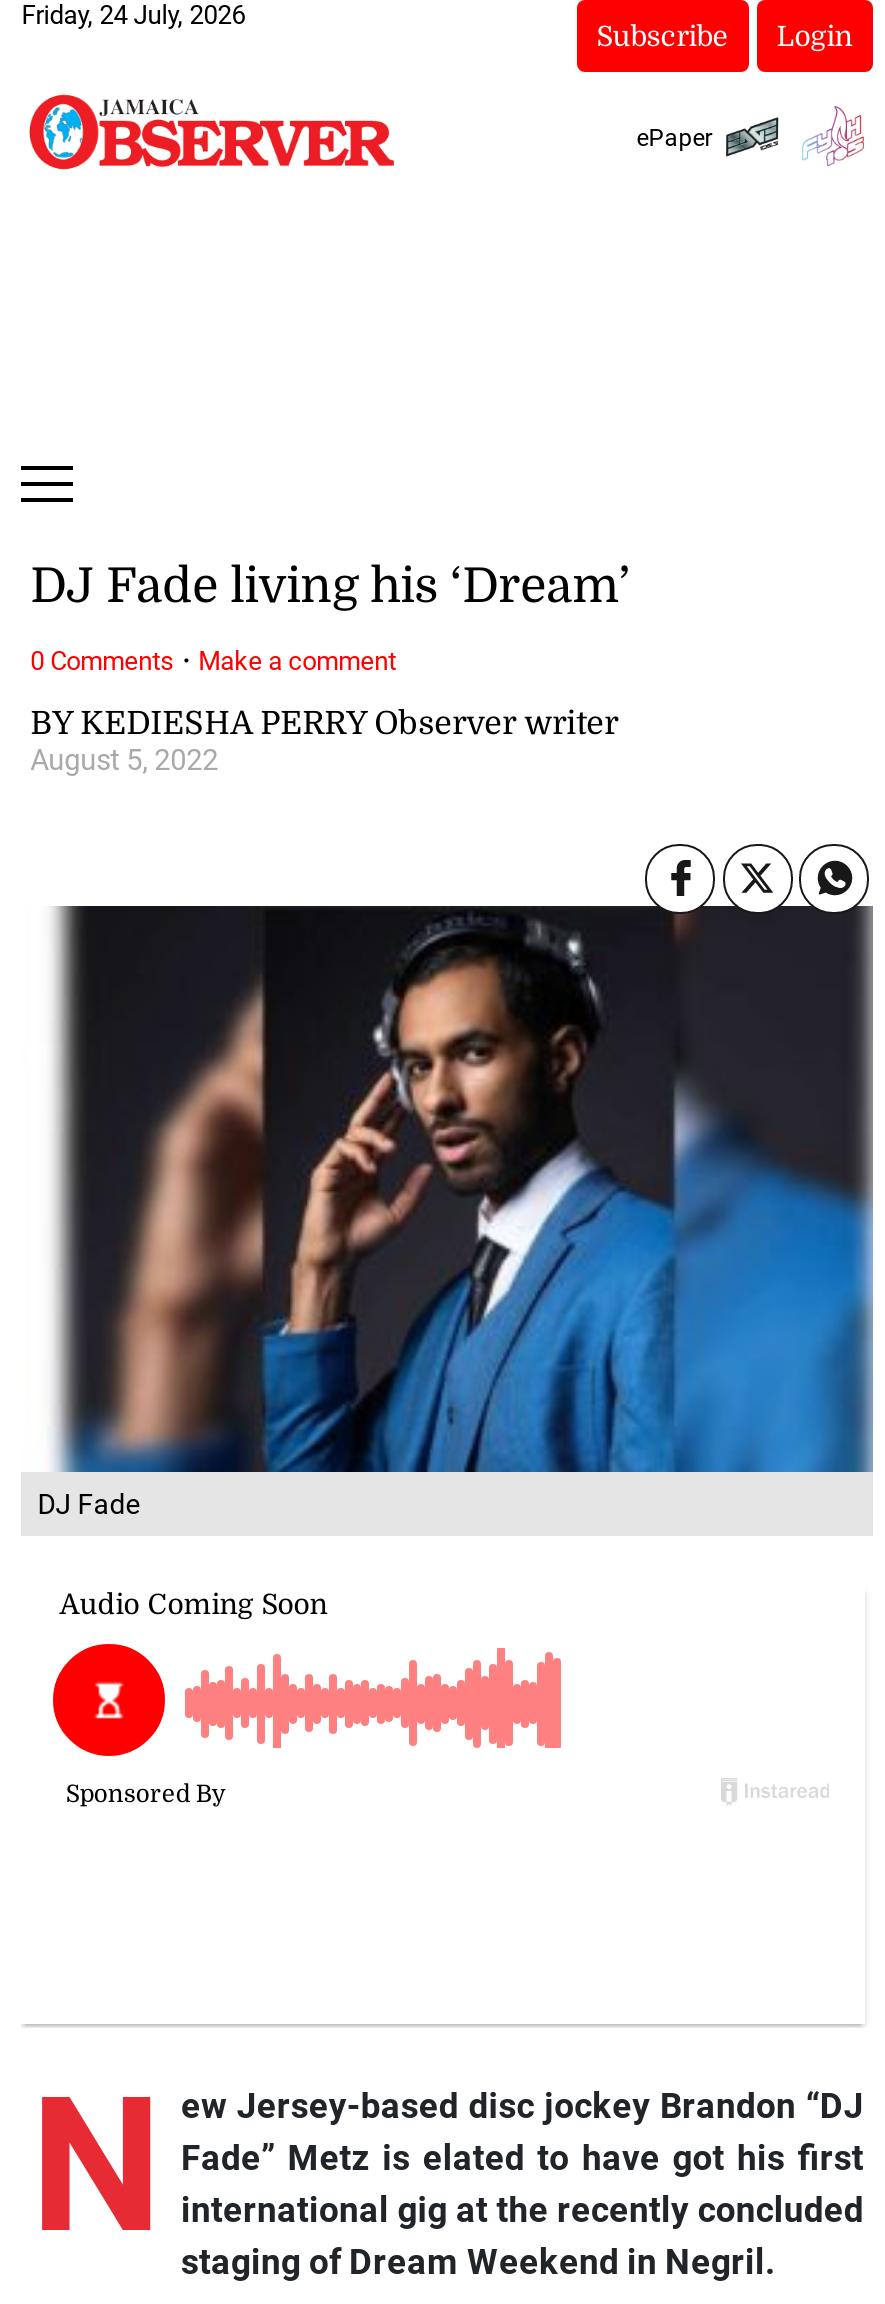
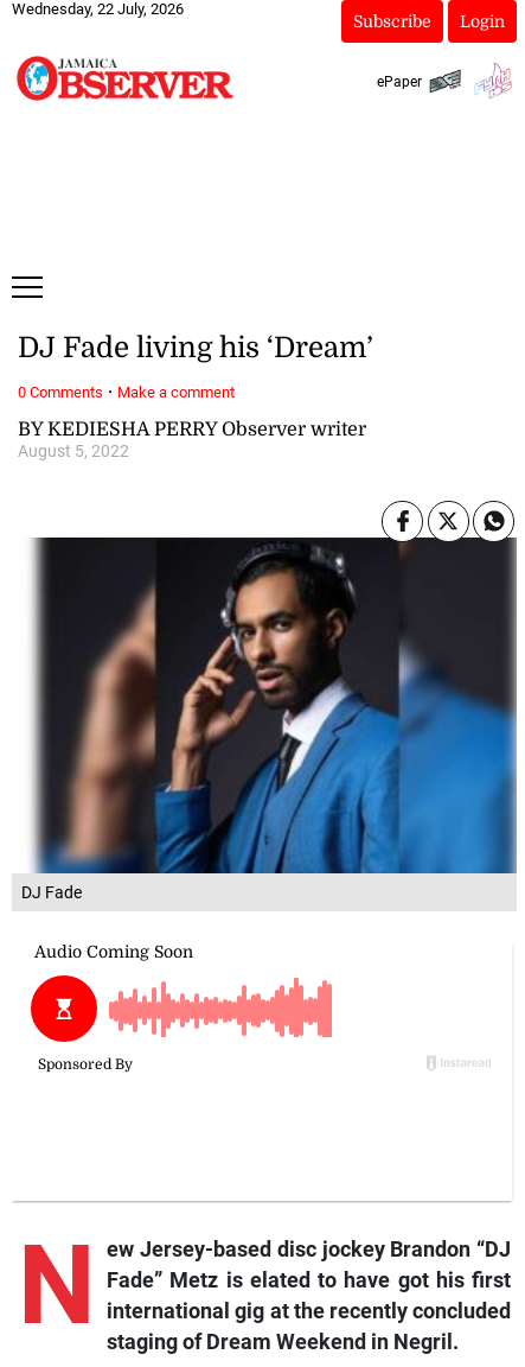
[21,0,245,30] Friday, 24 July, 2026 -> [12,0,184,18] Wednesday, 22 July, 2026

